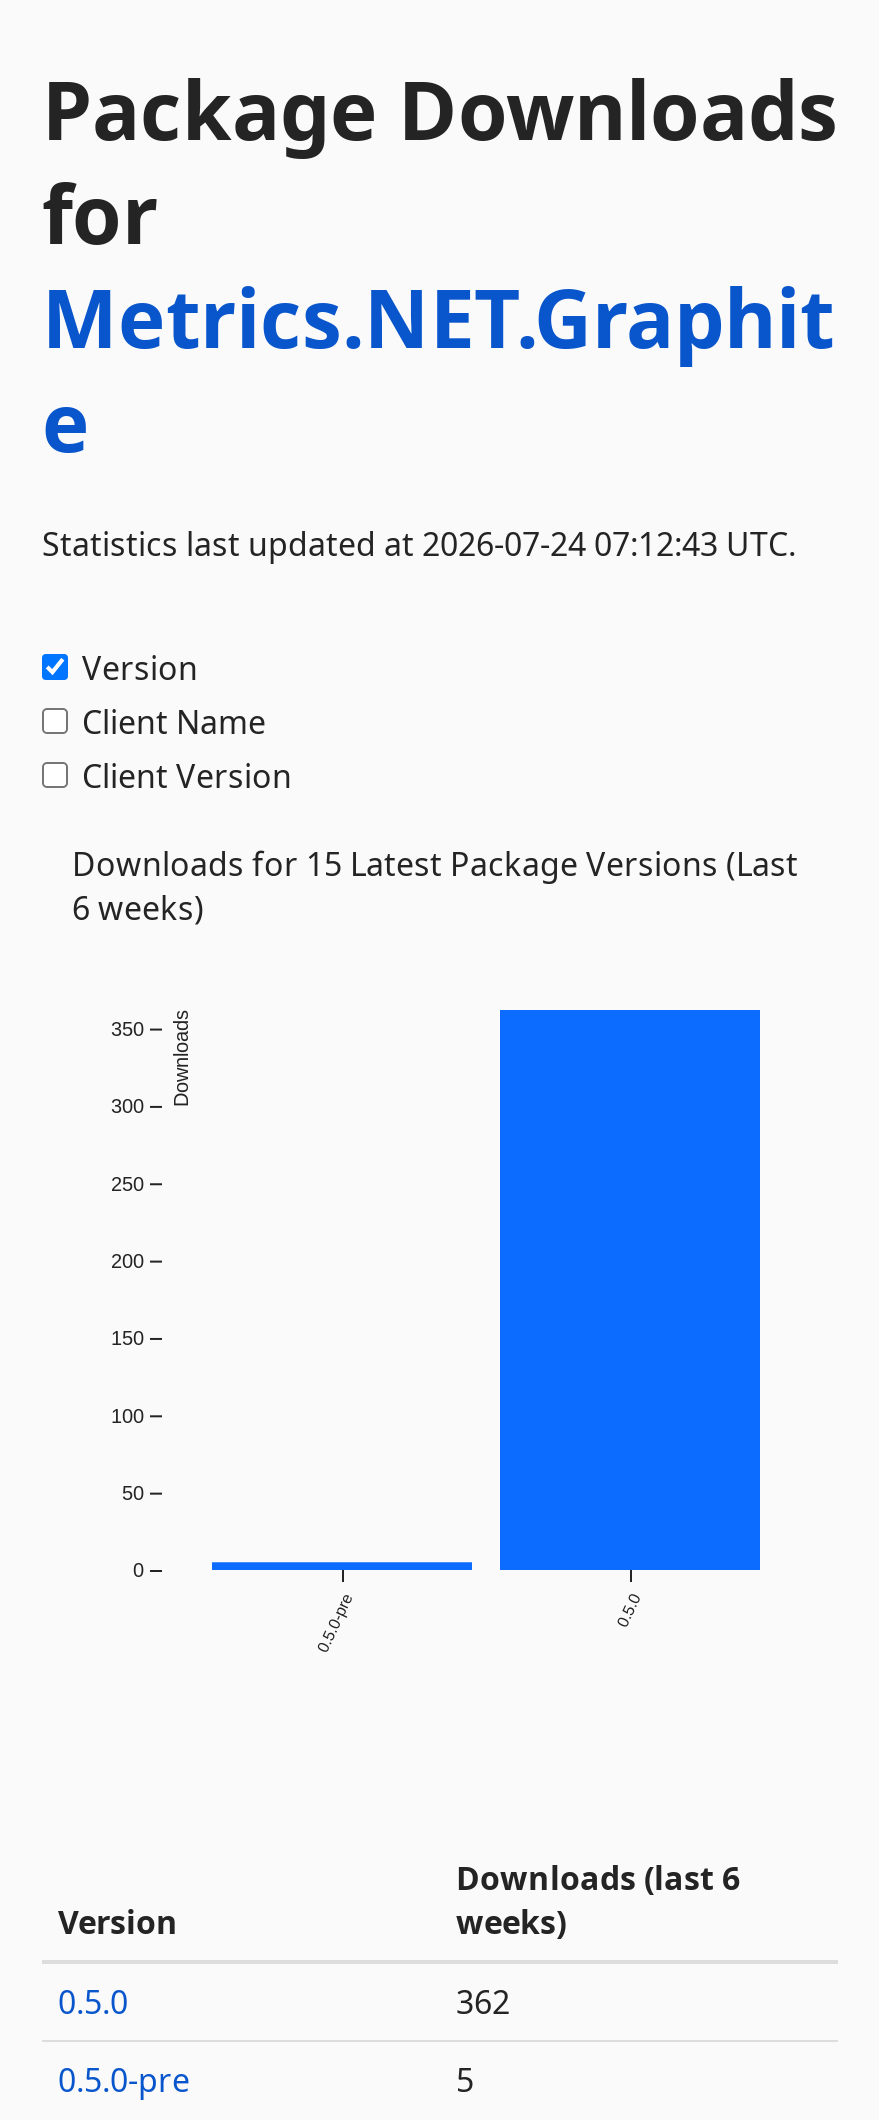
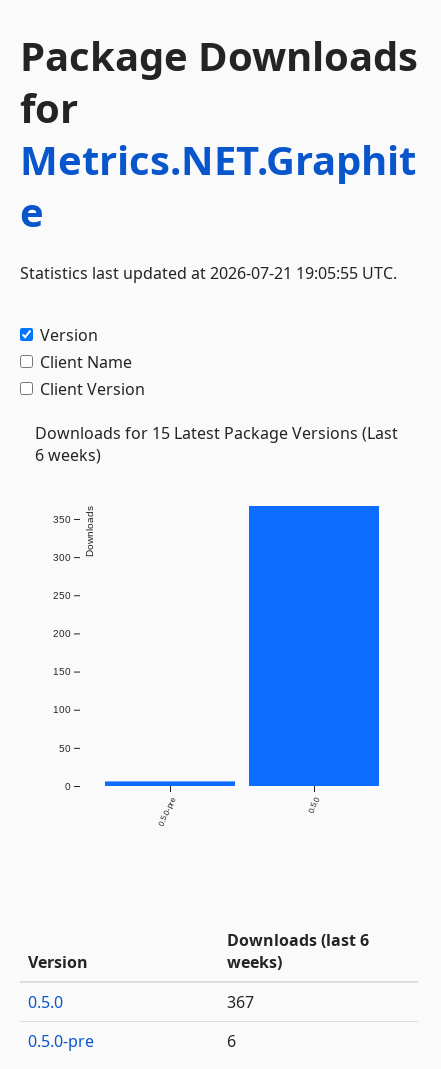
[42,522,796,566] Statistics last updated at 2026-07-24 07:12:43 UTC. -> [20,262,397,284] Statistics last updated at 2026-07-21 19:05:55 UTC.
[456,1980,510,2024] 362 -> [227,991,254,1013] 367
[456,2058,474,2102] 5 -> [227,1030,236,1052] 6

